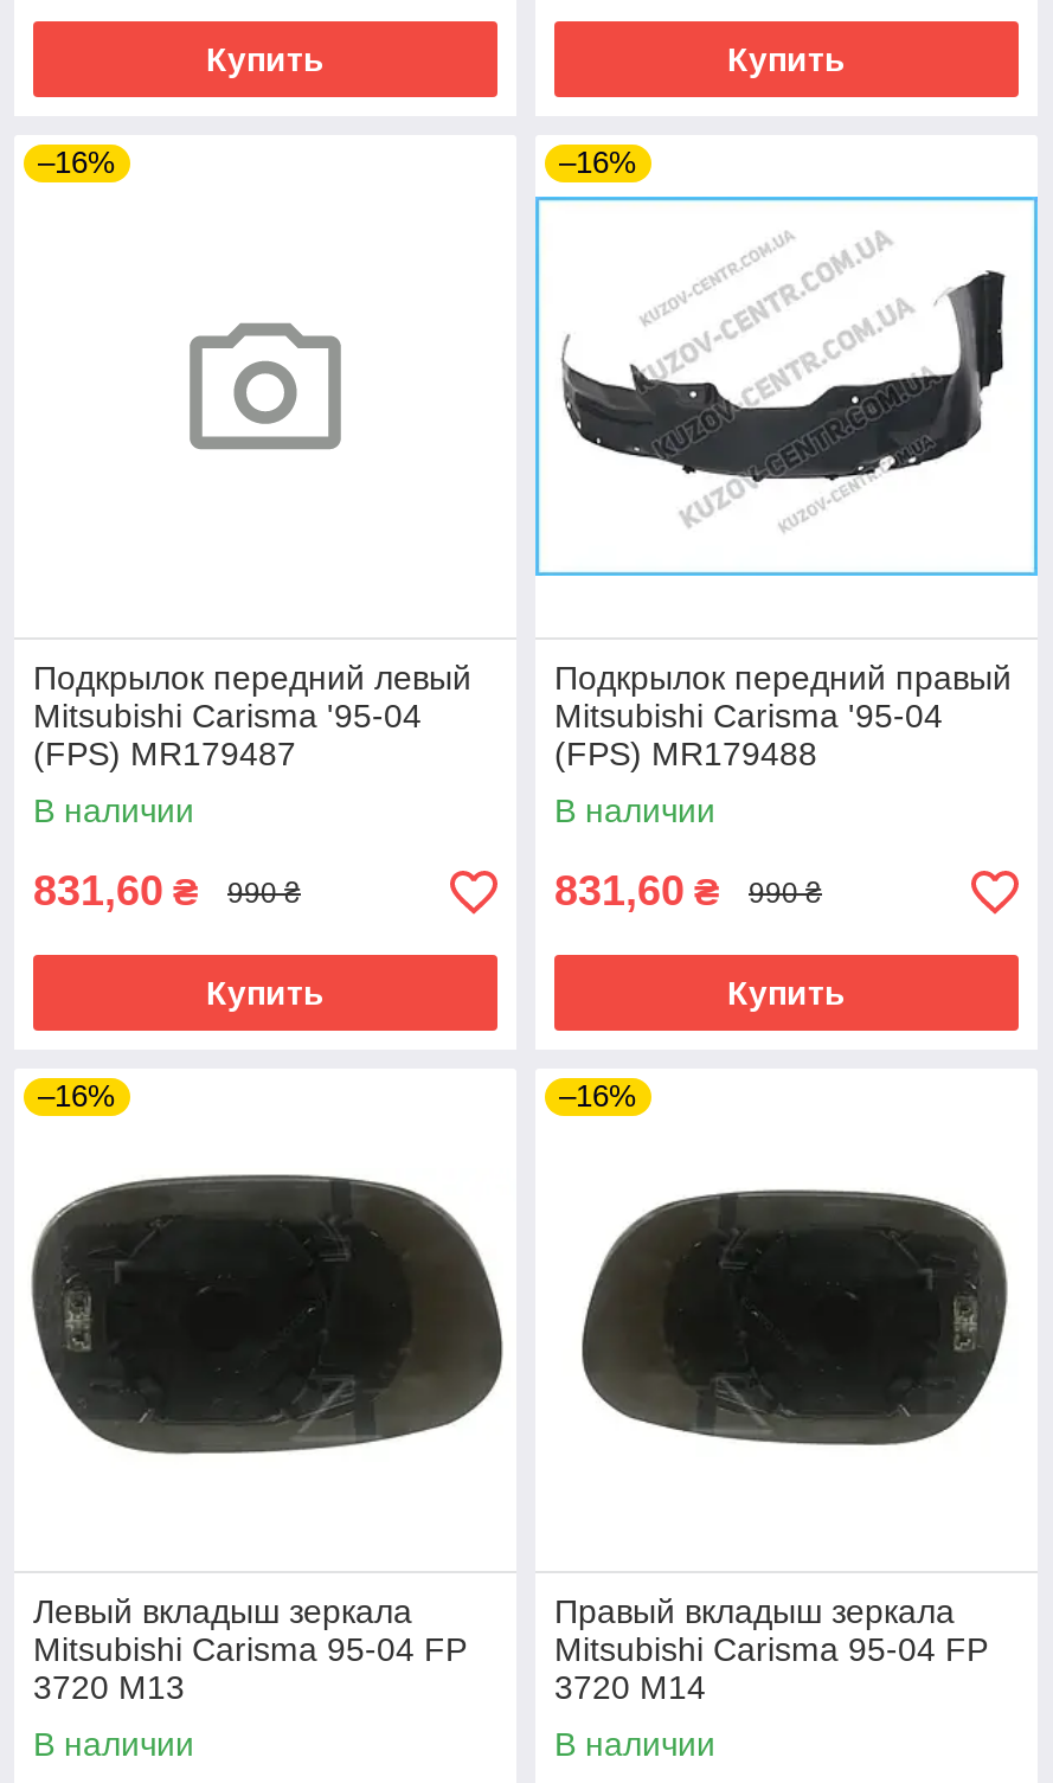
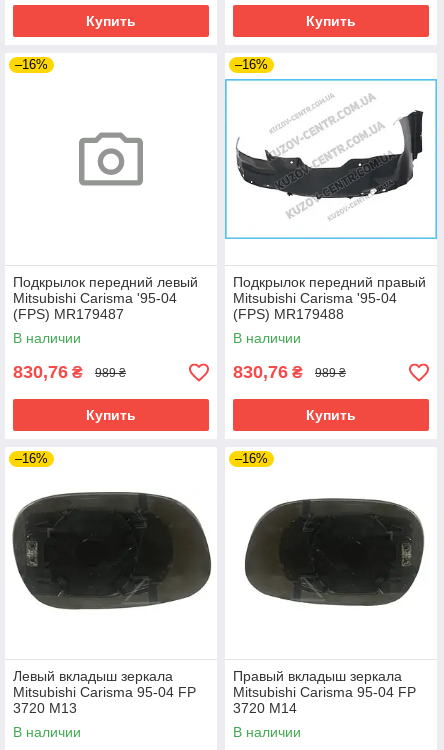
[33,867,199,915] 831,60 ₴ -> [13,362,83,382] 830,76 ₴
[227,876,301,909] 990 ₴ -> [95,365,126,379] 989 ₴
[554,867,720,915] 831,60 ₴ -> [233,362,303,382] 830,76 ₴
[749,876,822,909] 990 ₴ -> [315,365,346,379] 989 ₴

